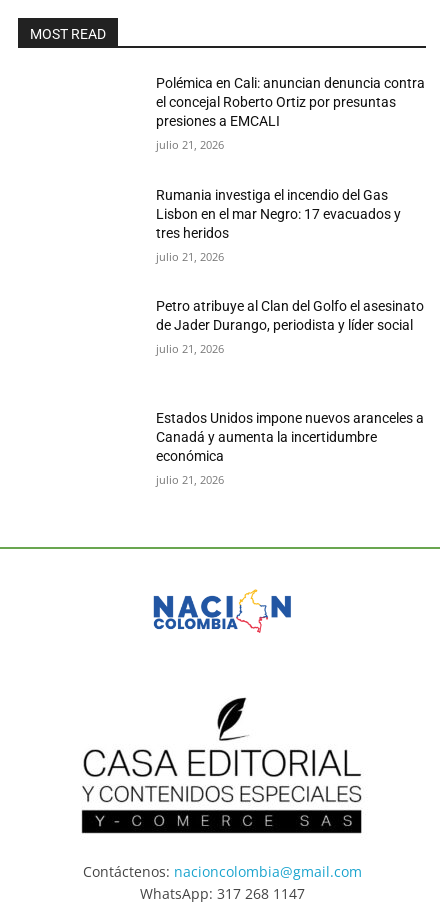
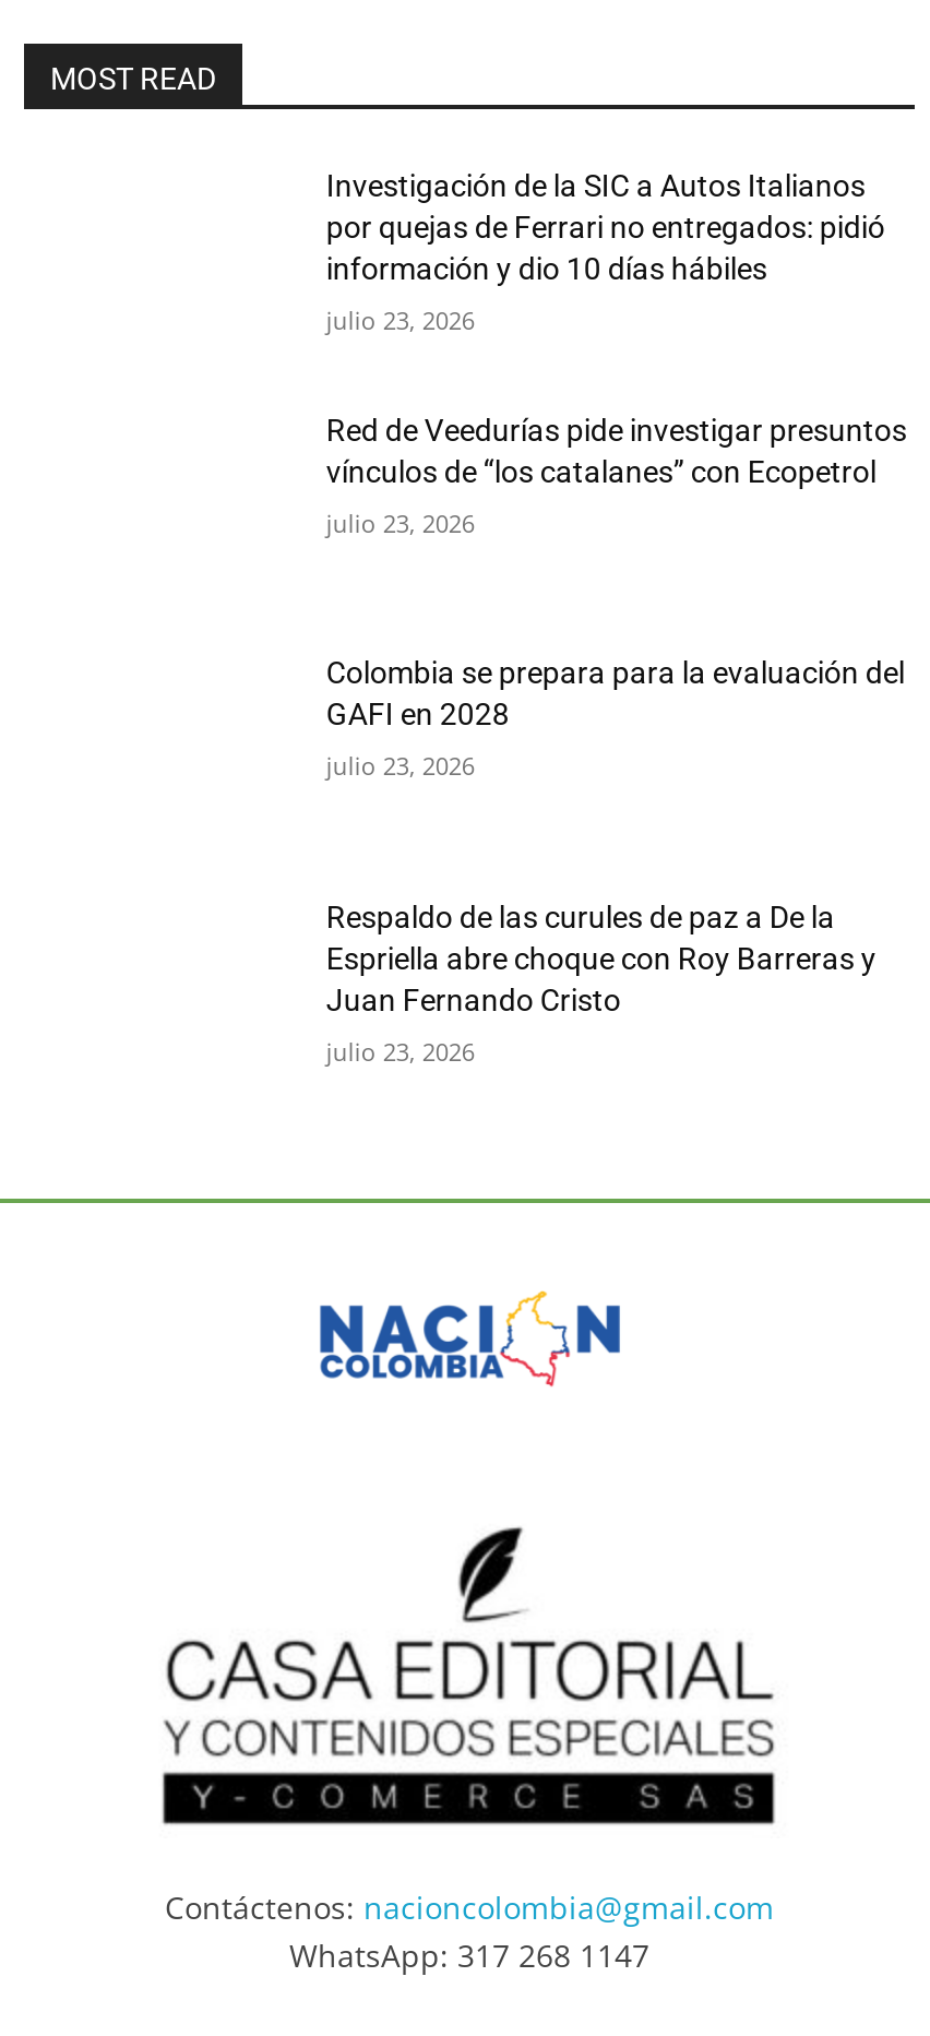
[156,75,425,129] Polémica en Cali: anuncian denuncia contra | el concejal Roberto Ortiz por presuntas | presiones a EMCALI -> [326,168,885,286] Investigación de la SIC a Autos Italianos | por quejas de Ferrari no entregados: pidió | información y dio 10 días hábiles
[156,137,224,152] julio 21, 2026 -> [326,303,475,336] julio 23, 2026
[156,187,401,241] Rumania investiga el incendio del Gas | Lisbon en el mar Negro: 17 evacuados y | tres heridos -> [326,412,907,488] Red de Veedurías pide investigar presuntos | vínculos de “los catalanes” con Ecopetrol
[156,249,224,264] julio 21, 2026 -> [326,506,475,539] julio 23, 2026
[156,298,424,333] Petro atribuye al Clan del Golfo el asesinato | de Jader Durango, periodista y líder social -> [326,656,905,732] Colombia se prepara para la evaluación del | GAFI en 2028
[156,341,224,356] julio 21, 2026 -> [326,750,475,782] julio 23, 2026
[156,410,424,464] Estados Unidos impone nuevos aranceles a | Canadá y aumenta la incertidumbre | económica -> [326,900,876,1017] Respaldo de las curules de paz a De la | Espriella abre choque con Roy Barreras y | Juan Fernando Cristo
[156,472,224,487] julio 21, 2026 -> [326,1035,475,1068] julio 23, 2026

